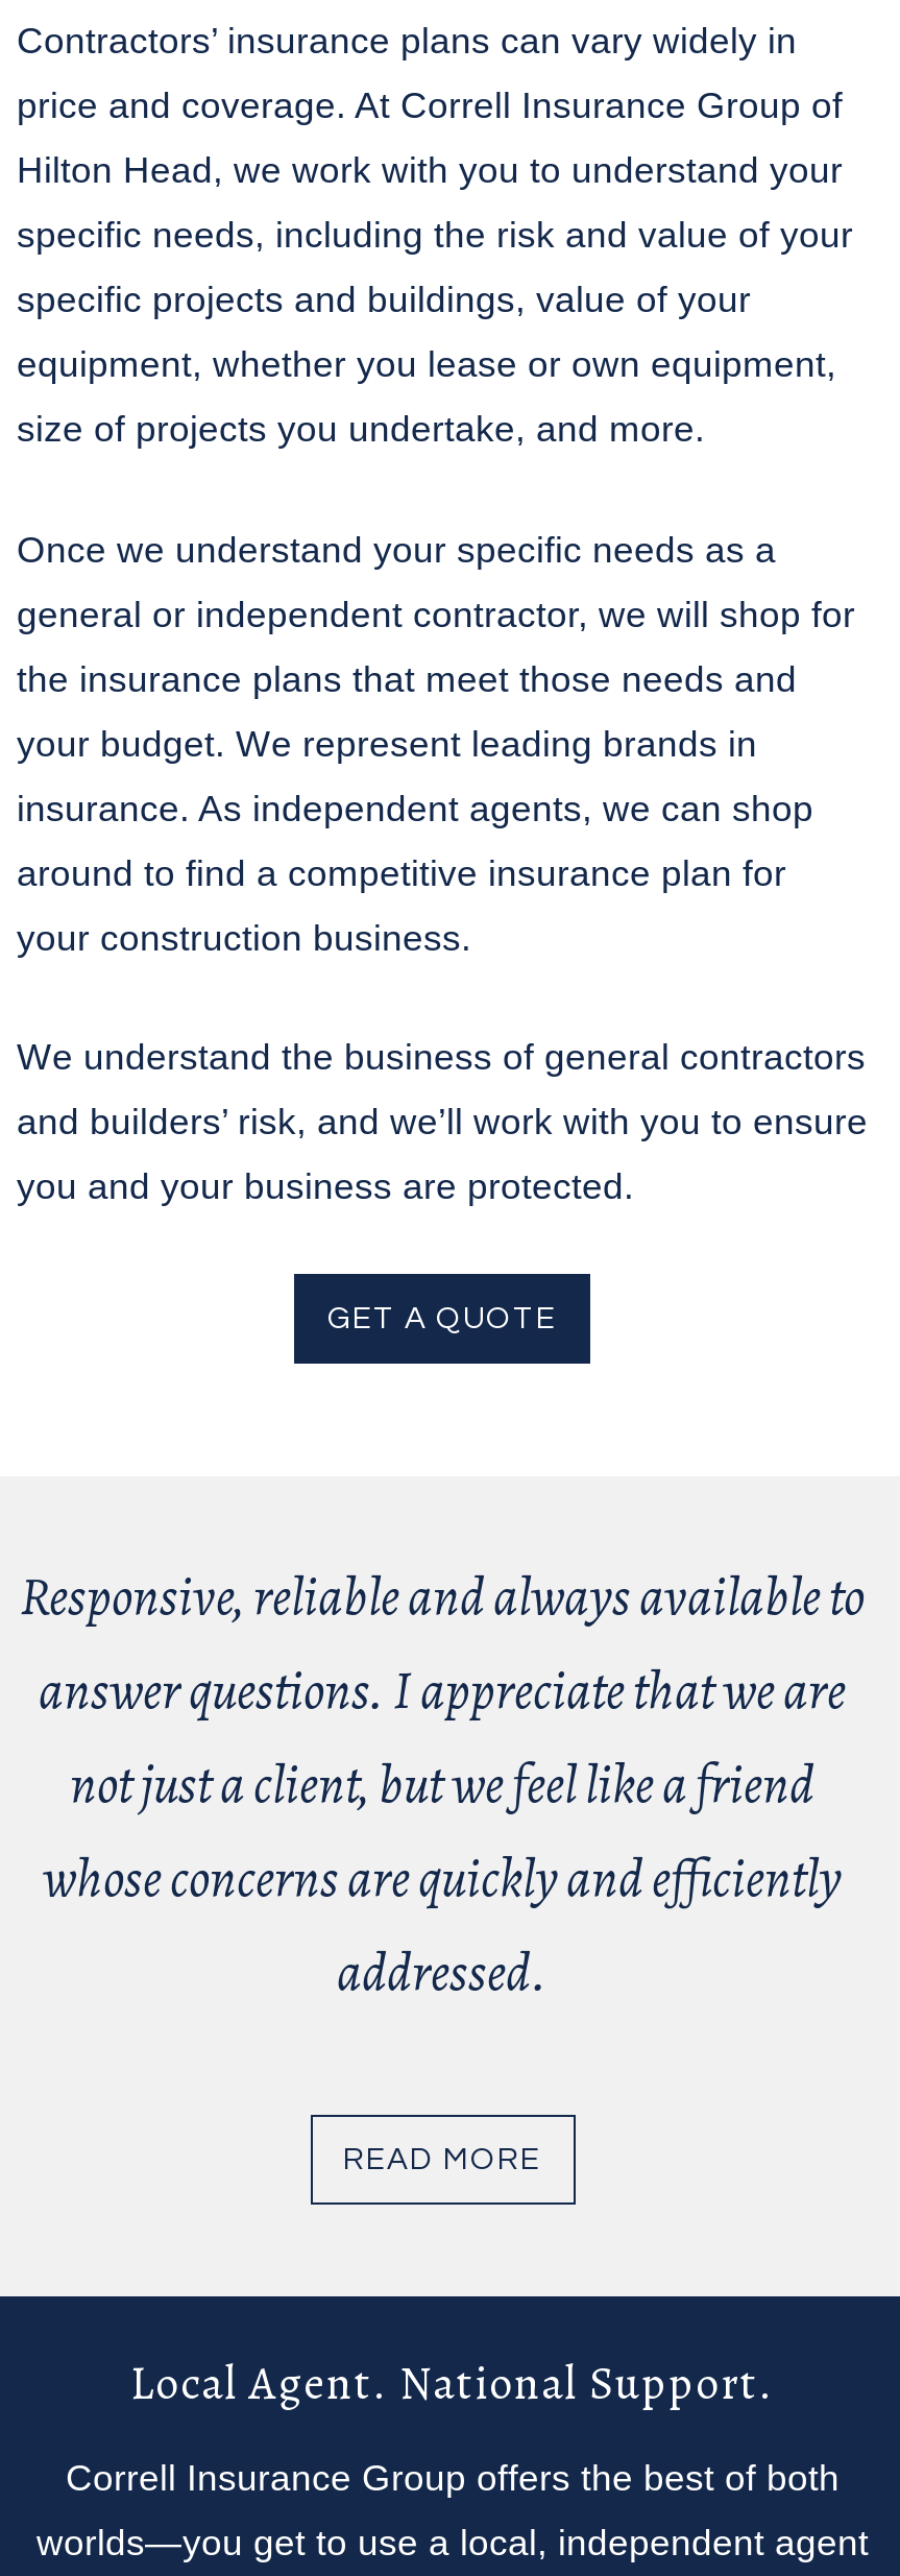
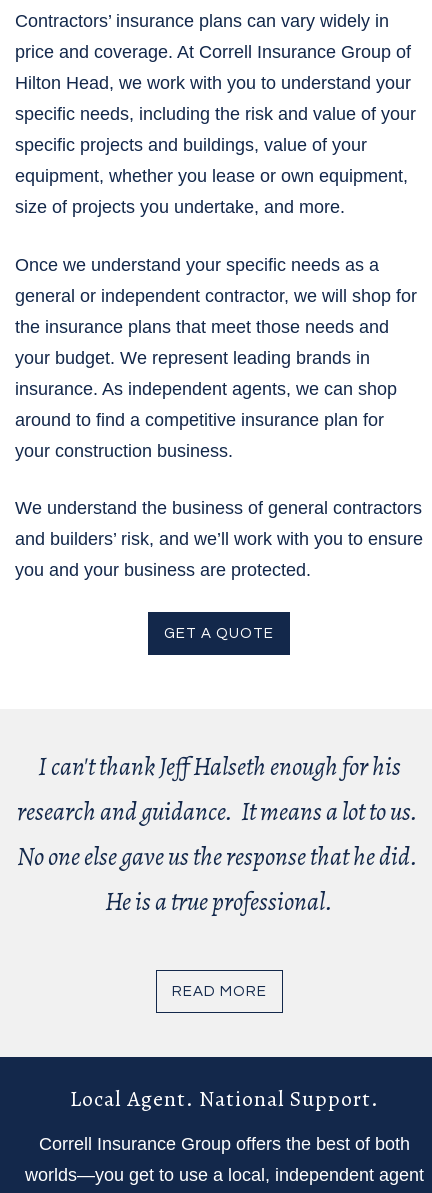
[20,1560,865,2008] Responsive, reliable and always available to | answer questions. I appreciate that we are | not just a client, but we feel like a friend | whose concerns are quickly and efficiently | addressed. -> [16,749,421,919] I can't thank Jeff Halseth enough for his | research and guidance. It means a lot to us. | No one else gave us the response that he did. | He is a true professional.

